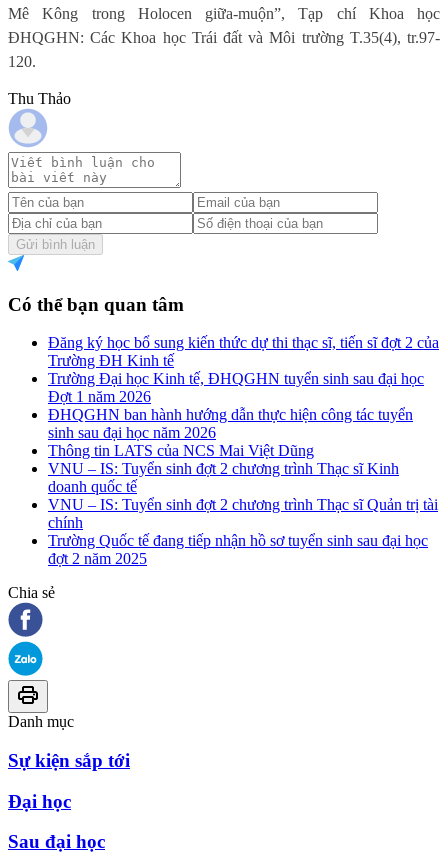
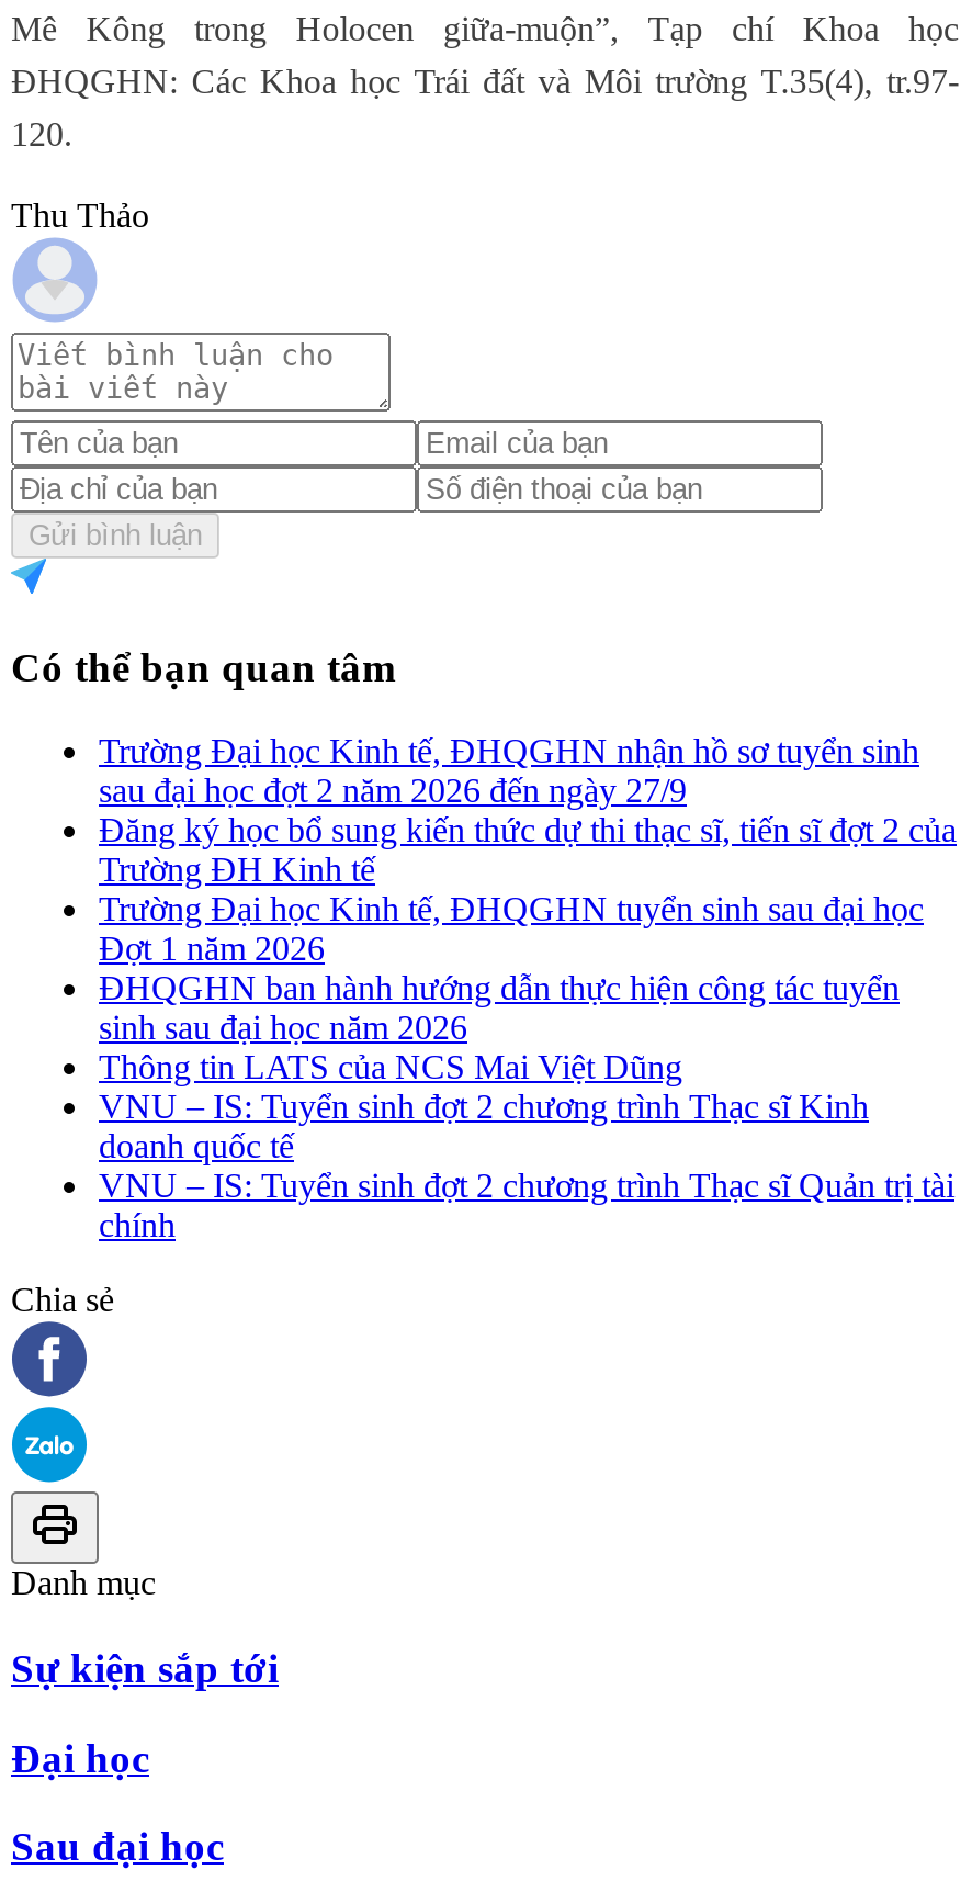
none -> [99,732,919,809] Trường Đại học Kinh tế, ĐHQGHN nhận hồ sơ tuyển sinh | sau đại học đợt 2 năm 2026 đến ngày 27/9
moved [48,334,439,531] -> [99,811,957,1244]: Đăng ký học bổ sung kiến thức dự thi thạc sĩ, tiến sĩ đợt 2 của | Trường ĐH Kinh tế | Trường Đại học Kinh tế, ĐHQGHN tuyển sinh sau đại học | ... | VNU – IS: Tuyển sinh đợt 2 chương trình Thạc sĩ Quản trị tài | chính
[48,532,428,567] Trường Quốc tế đang tiếp nhận hồ sơ tuyển sinh sau đại học | đợt 2 năm 2025 -> none

